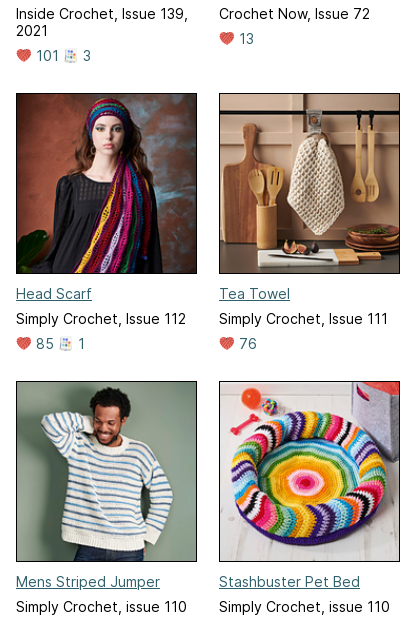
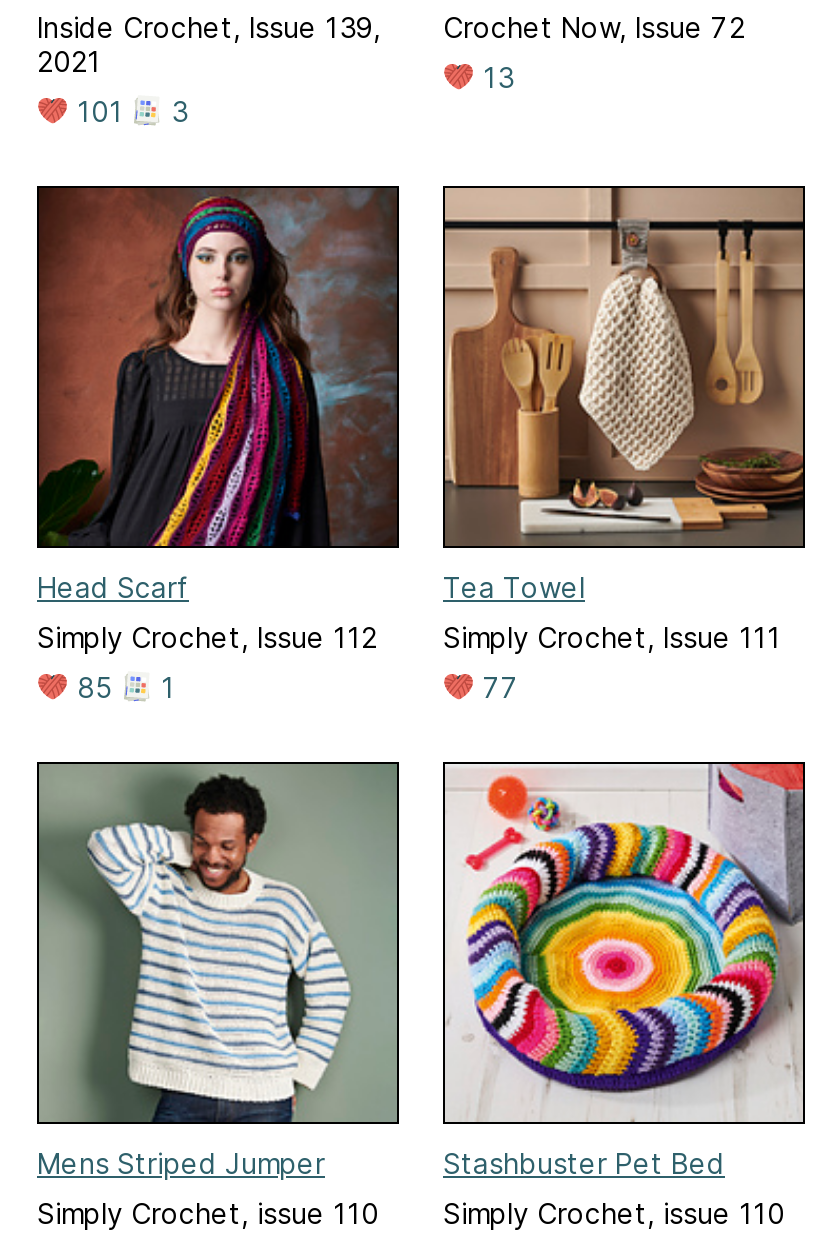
[235,335,257,352] 76 -> [475,670,519,704] 77

